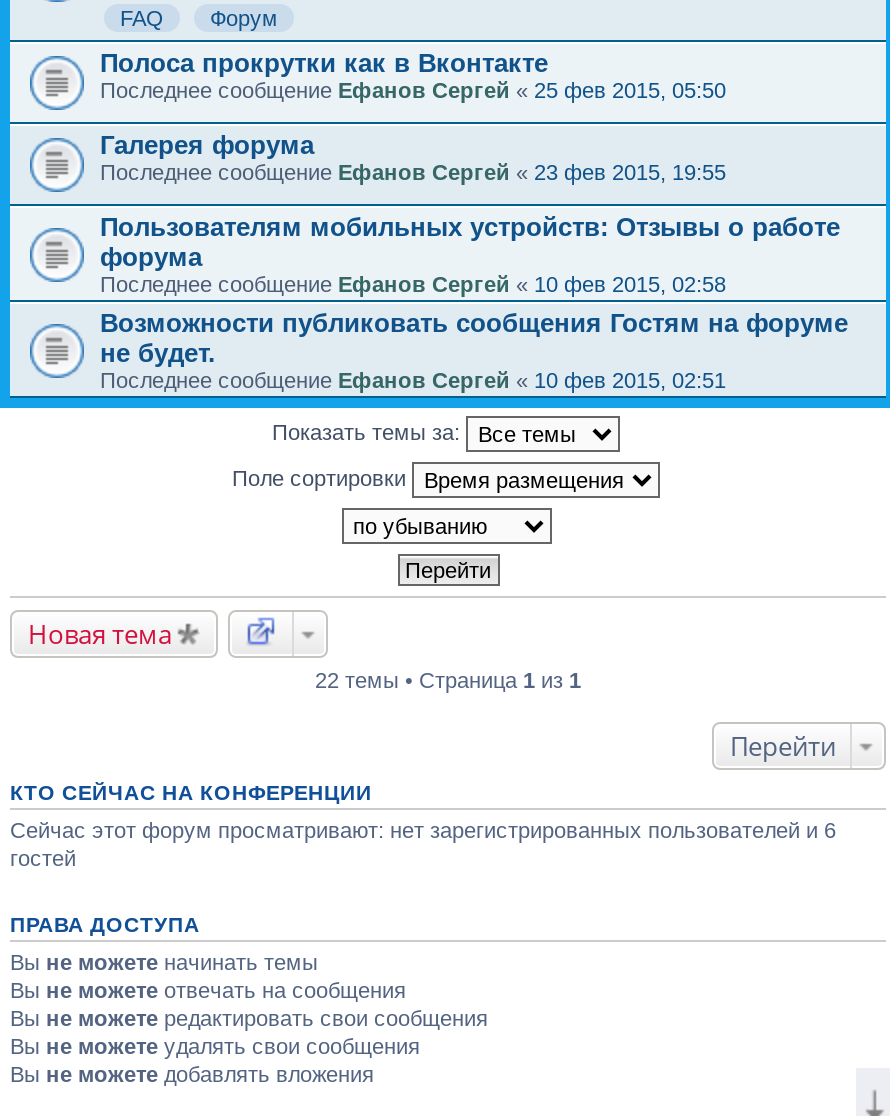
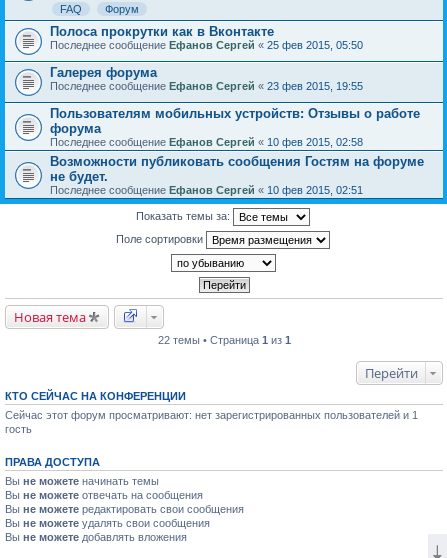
[10,818,836,870] Сейчас этот форум просматривают: нет зарегистрированных пользователей и 6 | гостей -> [5,409,418,435] Сейчас этот форум просматривают: нет зарегистрированных пользователей и 1 | гость

